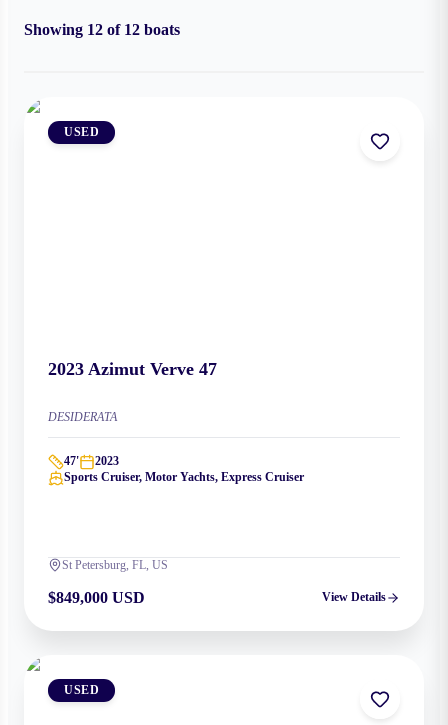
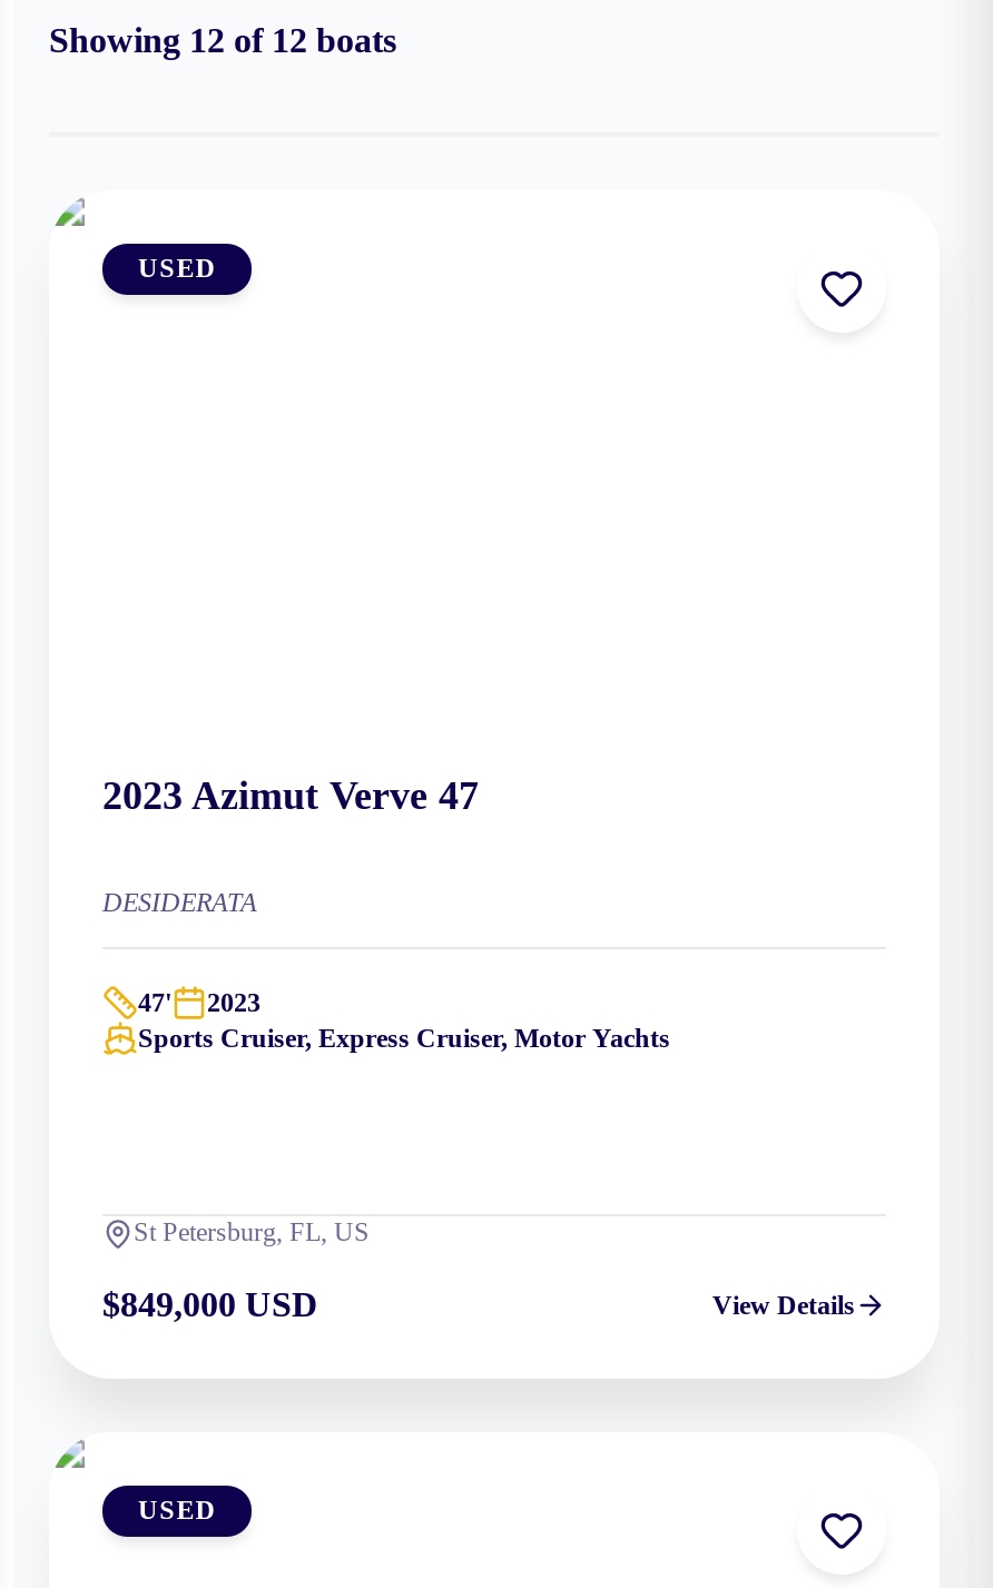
[64,470,304,484] Sports Cruiser, Motor Yachts, Express Cruiser -> [138,1022,670,1053] Sports Cruiser, Express Cruiser, Motor Yachts

